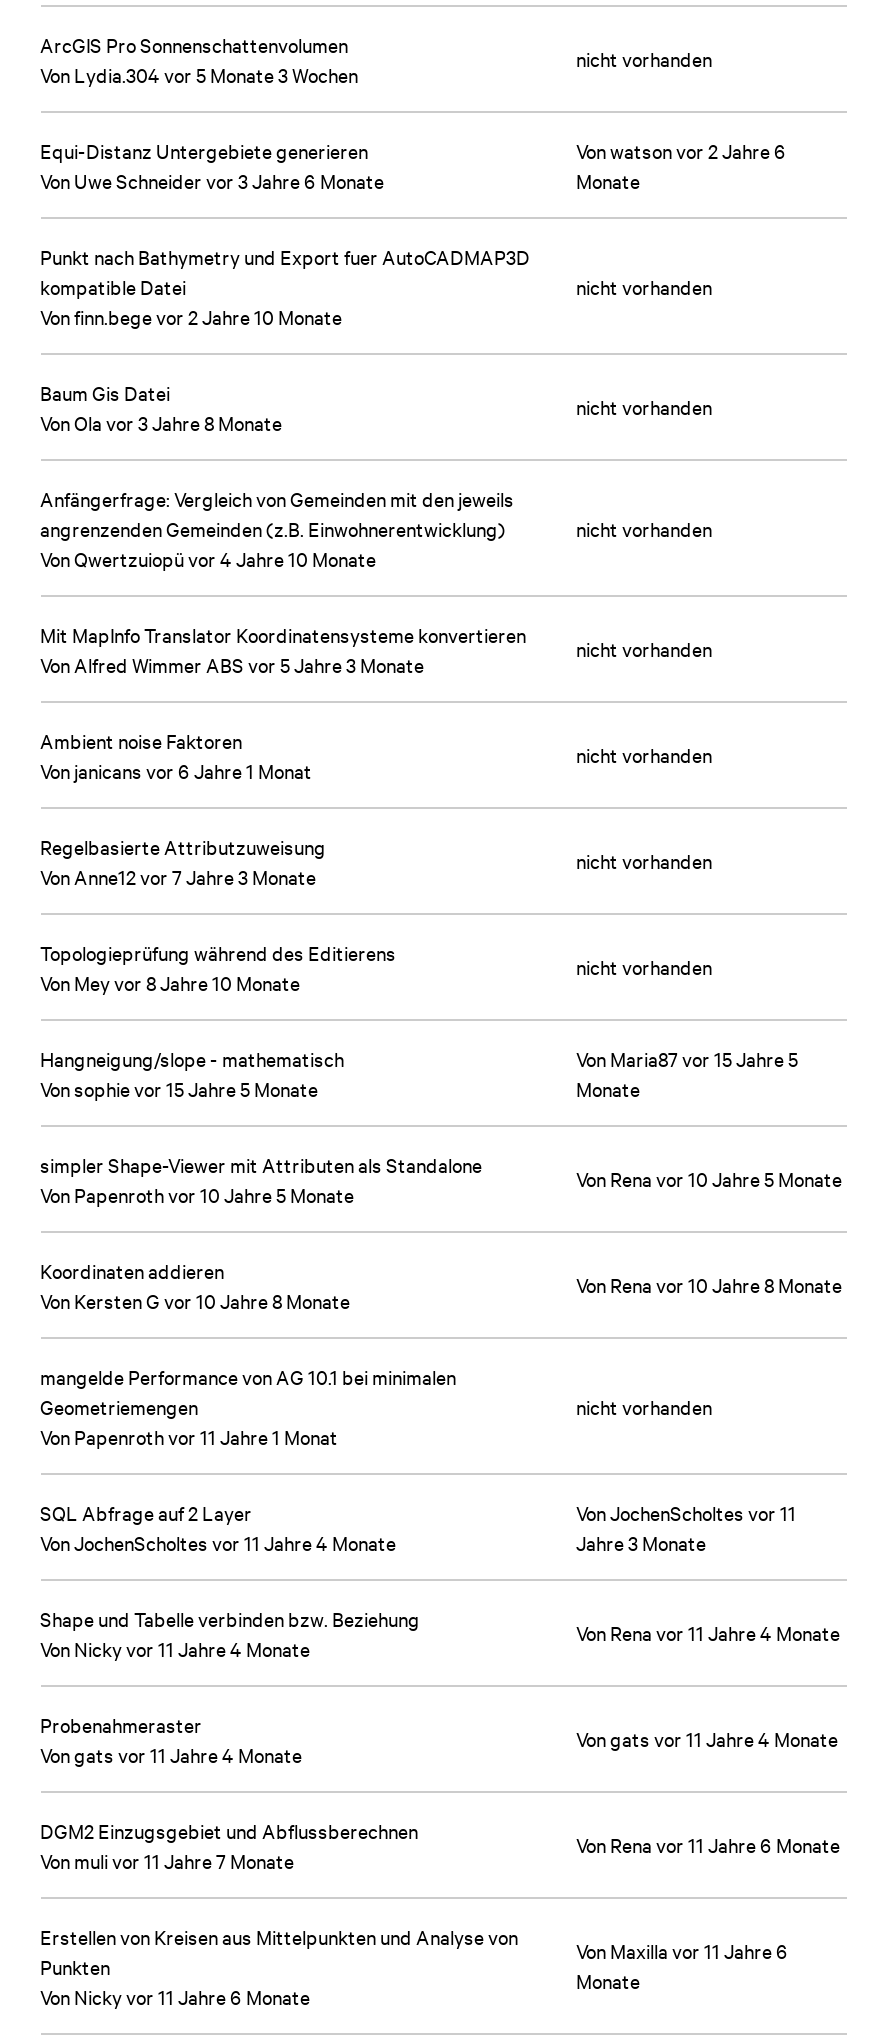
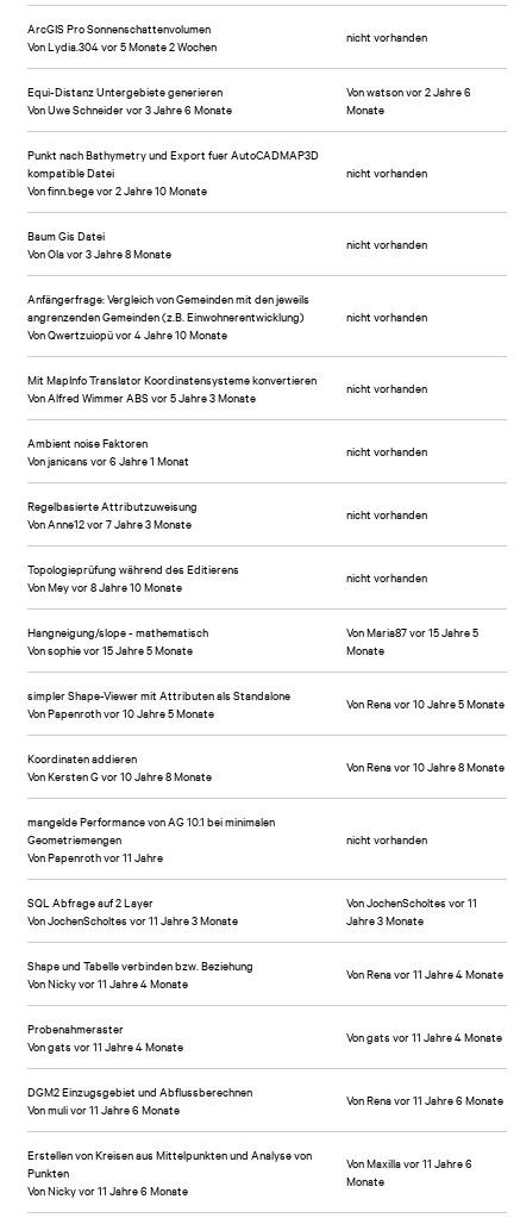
[40,59,358,89] VonLydia.304 vor 5 Monate 3 Wochen -> [27,37,216,55] VonLydia.304 vor 5 Monate 2 Wochen
[40,1421,338,1451] VonPapenroth vor 11 Jahre 1 Monat -> [27,848,162,866] VonPapenroth vor 11 Jahre
[40,1527,396,1557] VonJochenScholtes vor 11 Jahre 4 Monate -> [27,911,237,929] VonJochenScholtes vor 11 Jahre 3 Monate
[40,1845,294,1875] Vonmuli vor 11 Jahre 7 Monate -> [27,1100,179,1118] Vonmuli vor 11 Jahre 6 Monate

